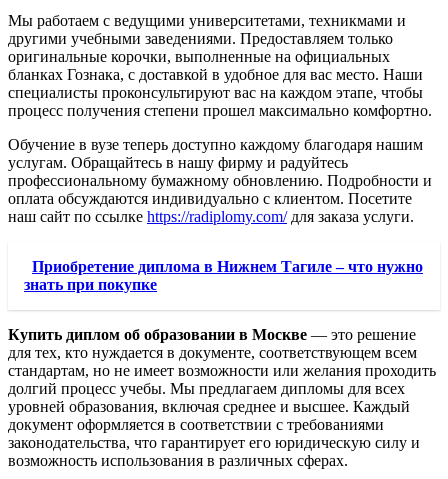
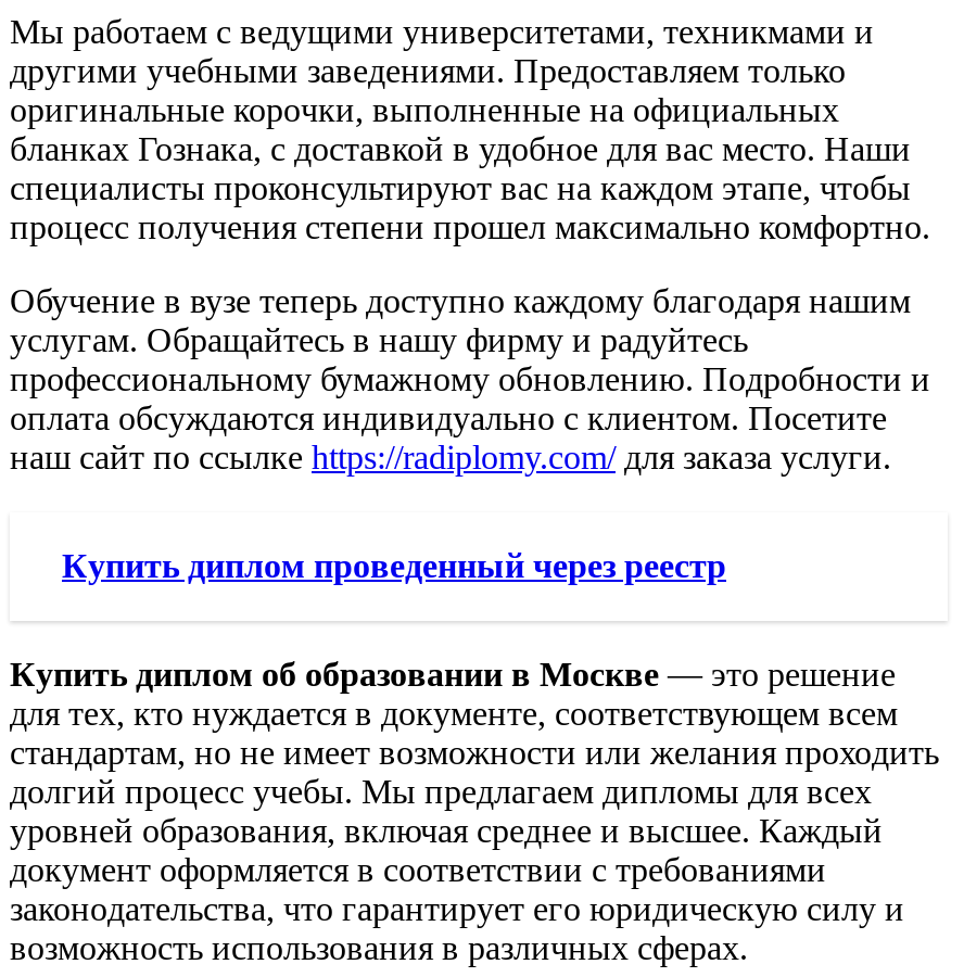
[24,258,423,293] Приобретение диплома в Нижнем Тагиле – что нужно | знать при покупке -> [62,548,726,585] Купить диплом проведенный через реестр

